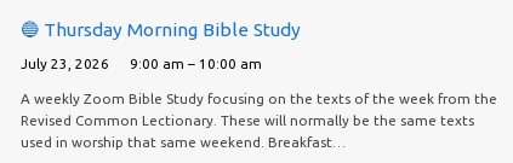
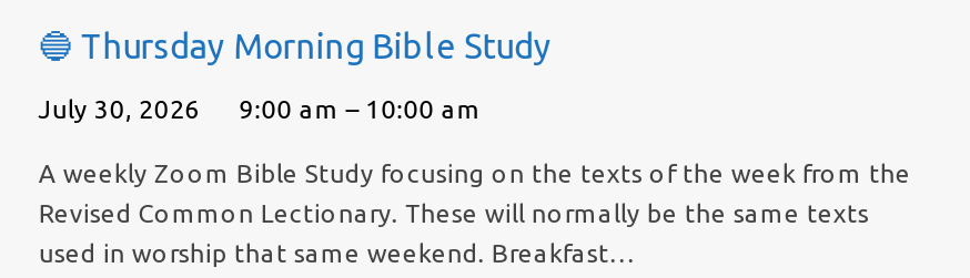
[20,56,262,72] July 23, 2026 9:00 am – 10:00 am -> [39,95,481,124] July 30, 2026 9:00 am – 10:00 am

